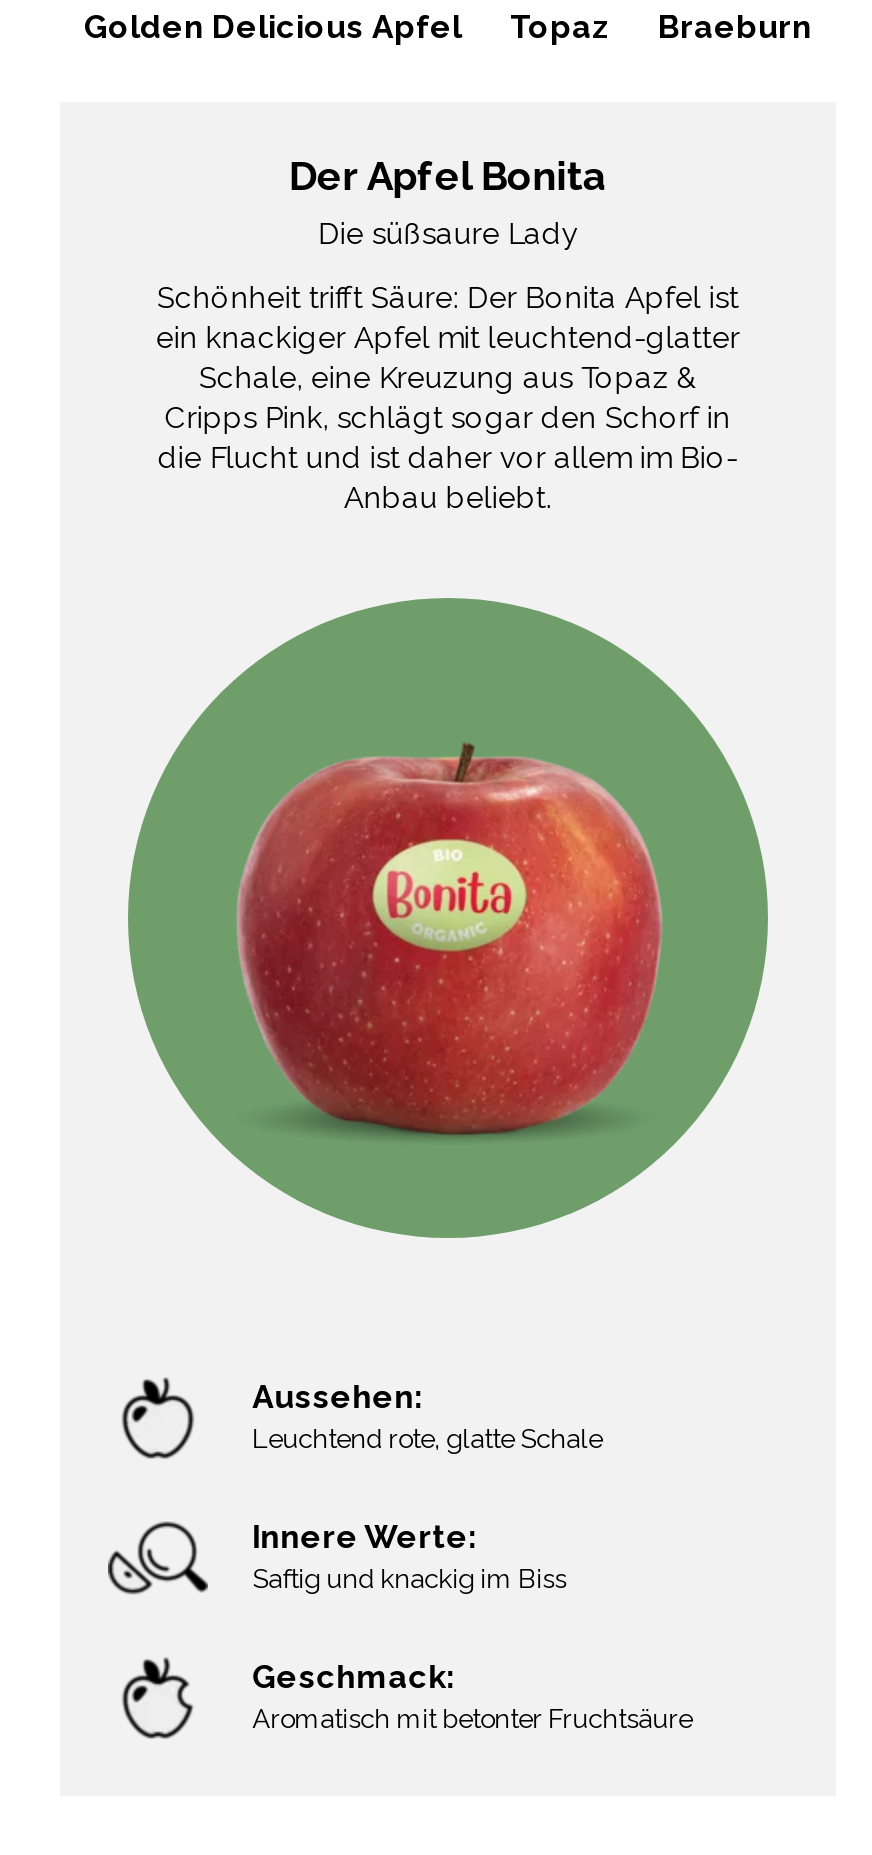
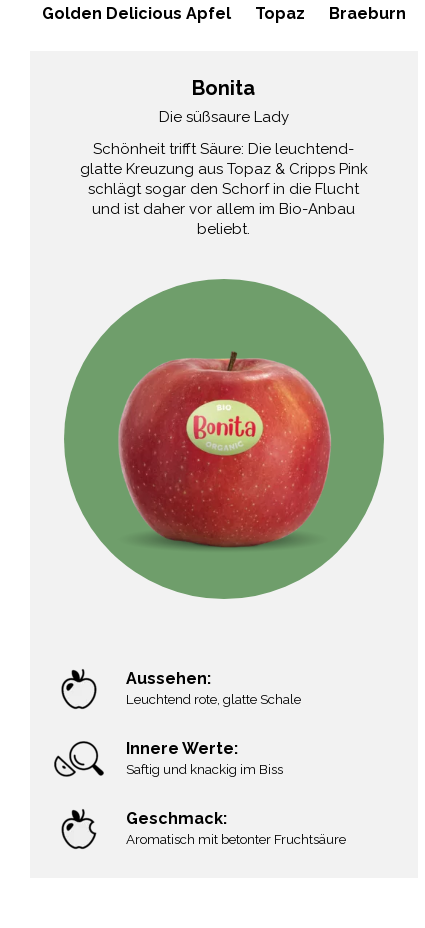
[289,152,607,200] Der Apfel Bonita -> [192,76,255,100] Bonita
[156,280,740,516] Schönheit trifft Säure: Der Bonita Apfel ist | ein knackiger Apfel mit leuchtend-glatter | Schale, eine Kreuzung aus Topaz & | Cripps Pink, schlägt sogar den Schorf in | die Flucht und ist daher vor allem im Bio- | Anbau beliebt. -> [80,140,368,238] Schönheit trifft Säure: Die leuchtend- | glatte Kreuzung aus Topaz & Cripps Pink | schlägt sogar den Schorf in die Flucht | und ist daher vor allem im Bio-Anbau | beliebt.
moved [236,748,666,1140] -> [118,354,333,550]: [image]
moved [252,1378,692,1734] -> [126,669,346,847]: Aussehen: | Leuchtend rote, glatte Schale | Innere Werte: | Saftig und knackig im Biss | Geschmack: | Aromatisch mit betonter Fruchtsäure

